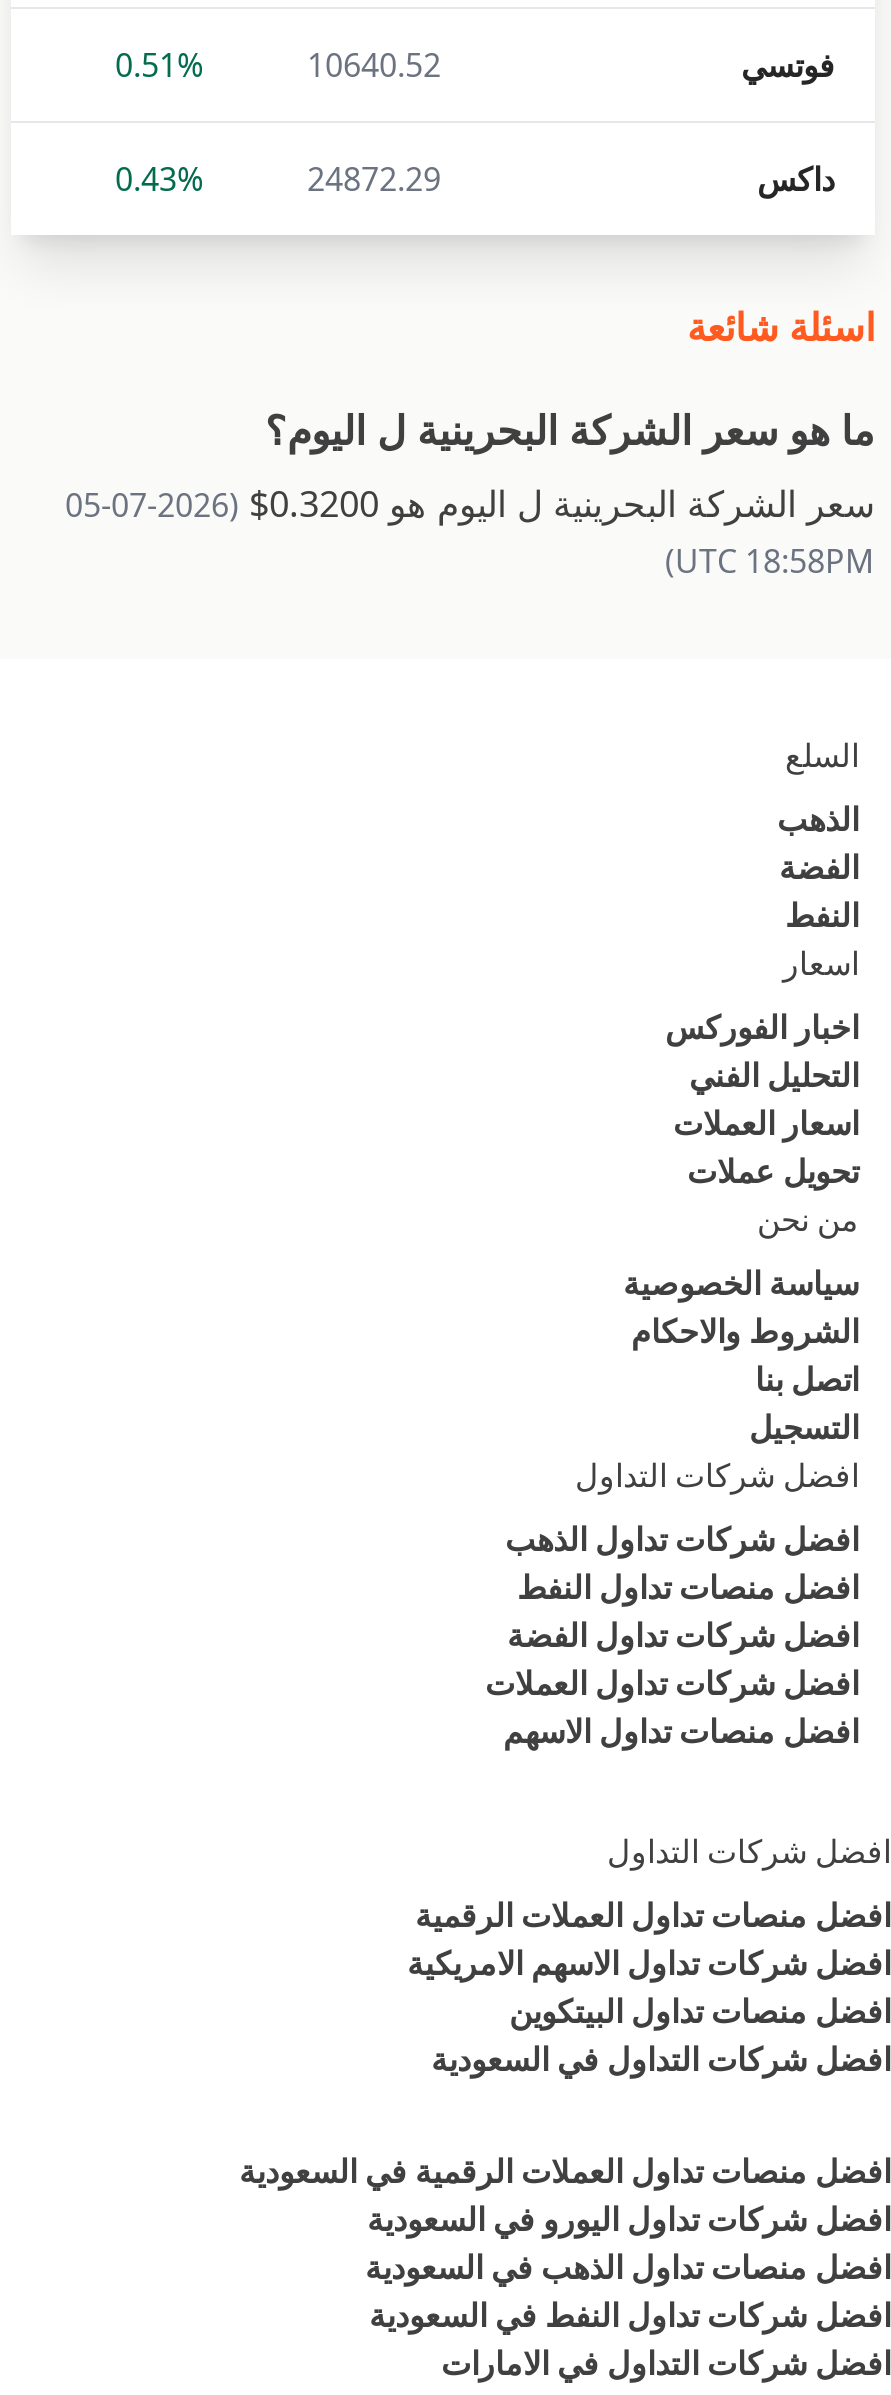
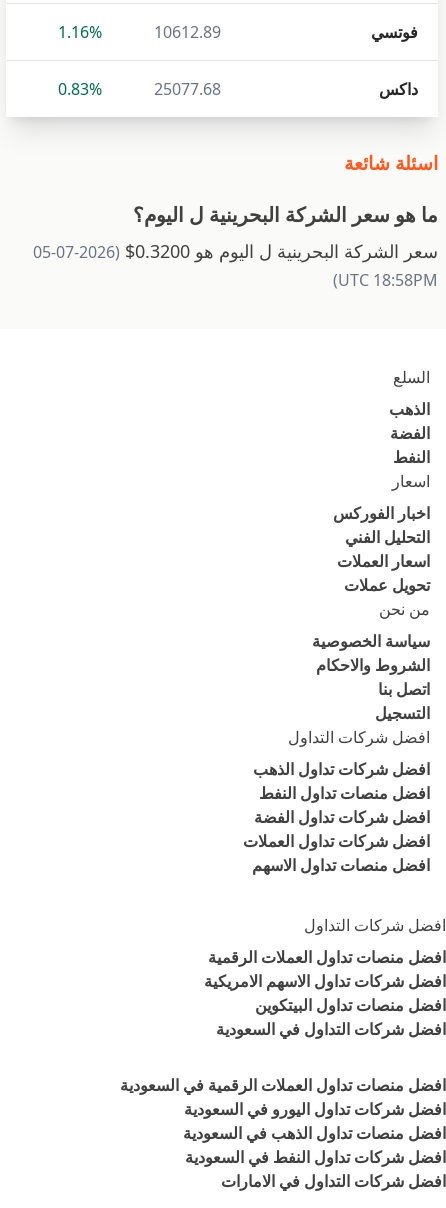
[115,43,203,87] 0.51% -> [58,21,102,43] 1.16%
[307,43,441,87] 10640.52 -> [154,21,221,43] 10612.89
[115,157,203,201] 0.43% -> [58,78,102,100] 0.83%
[307,157,441,201] 24872.29 -> [154,78,221,100] 25077.68

